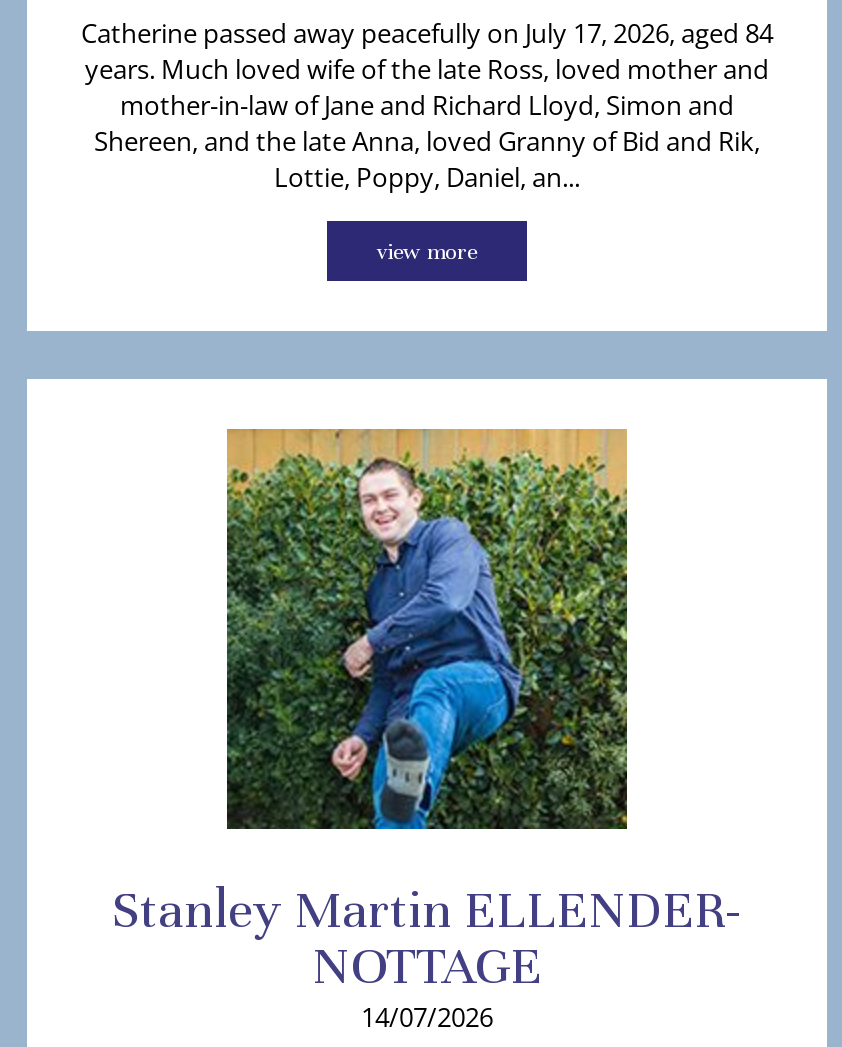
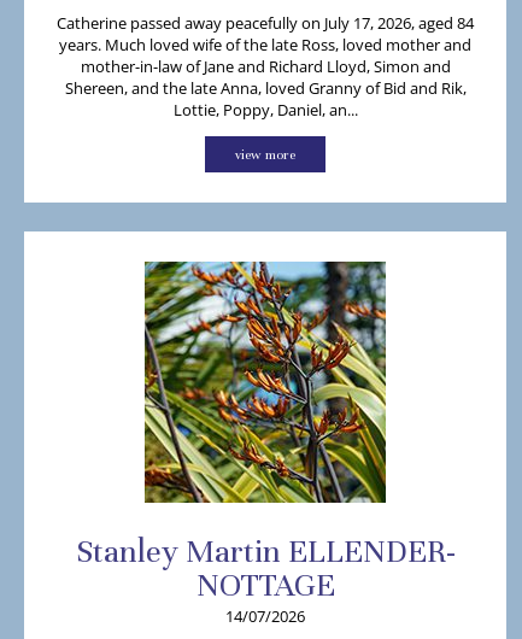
[225,427,629,831] [image] -> [143,260,387,504] [image]

